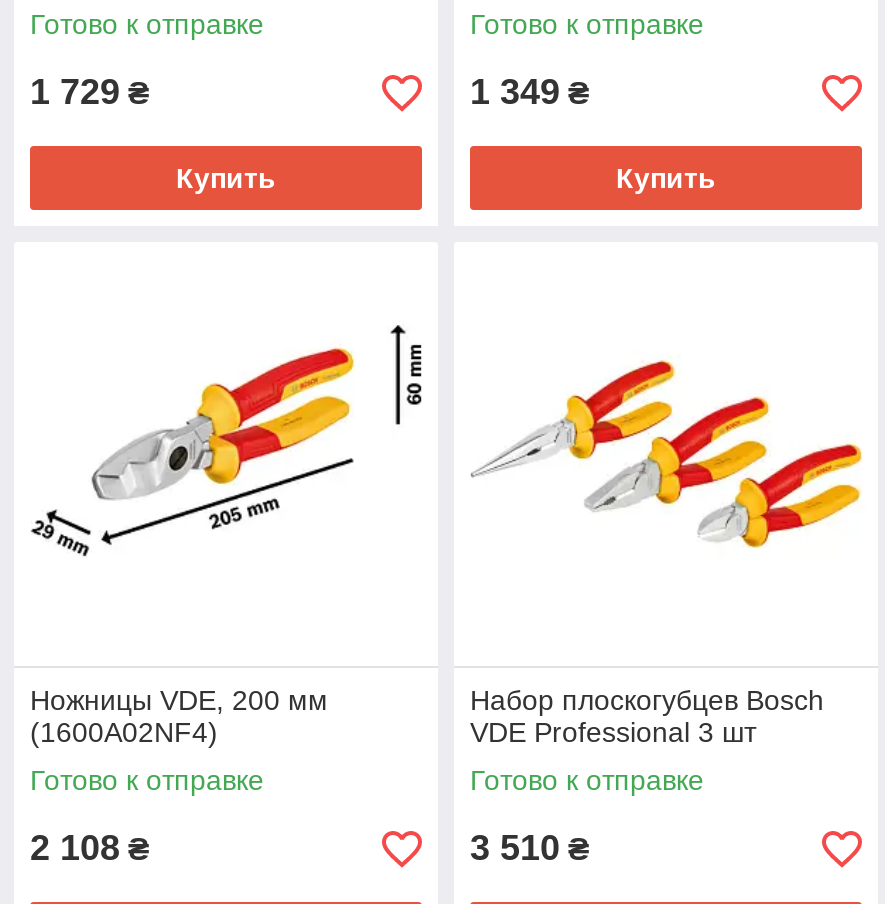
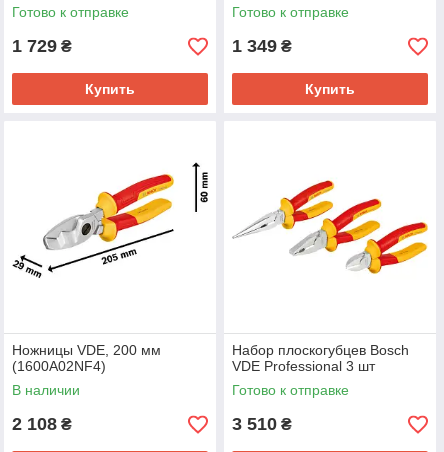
[30,764,264,796] Готово к отправке -> [12,382,80,398] В наличии

